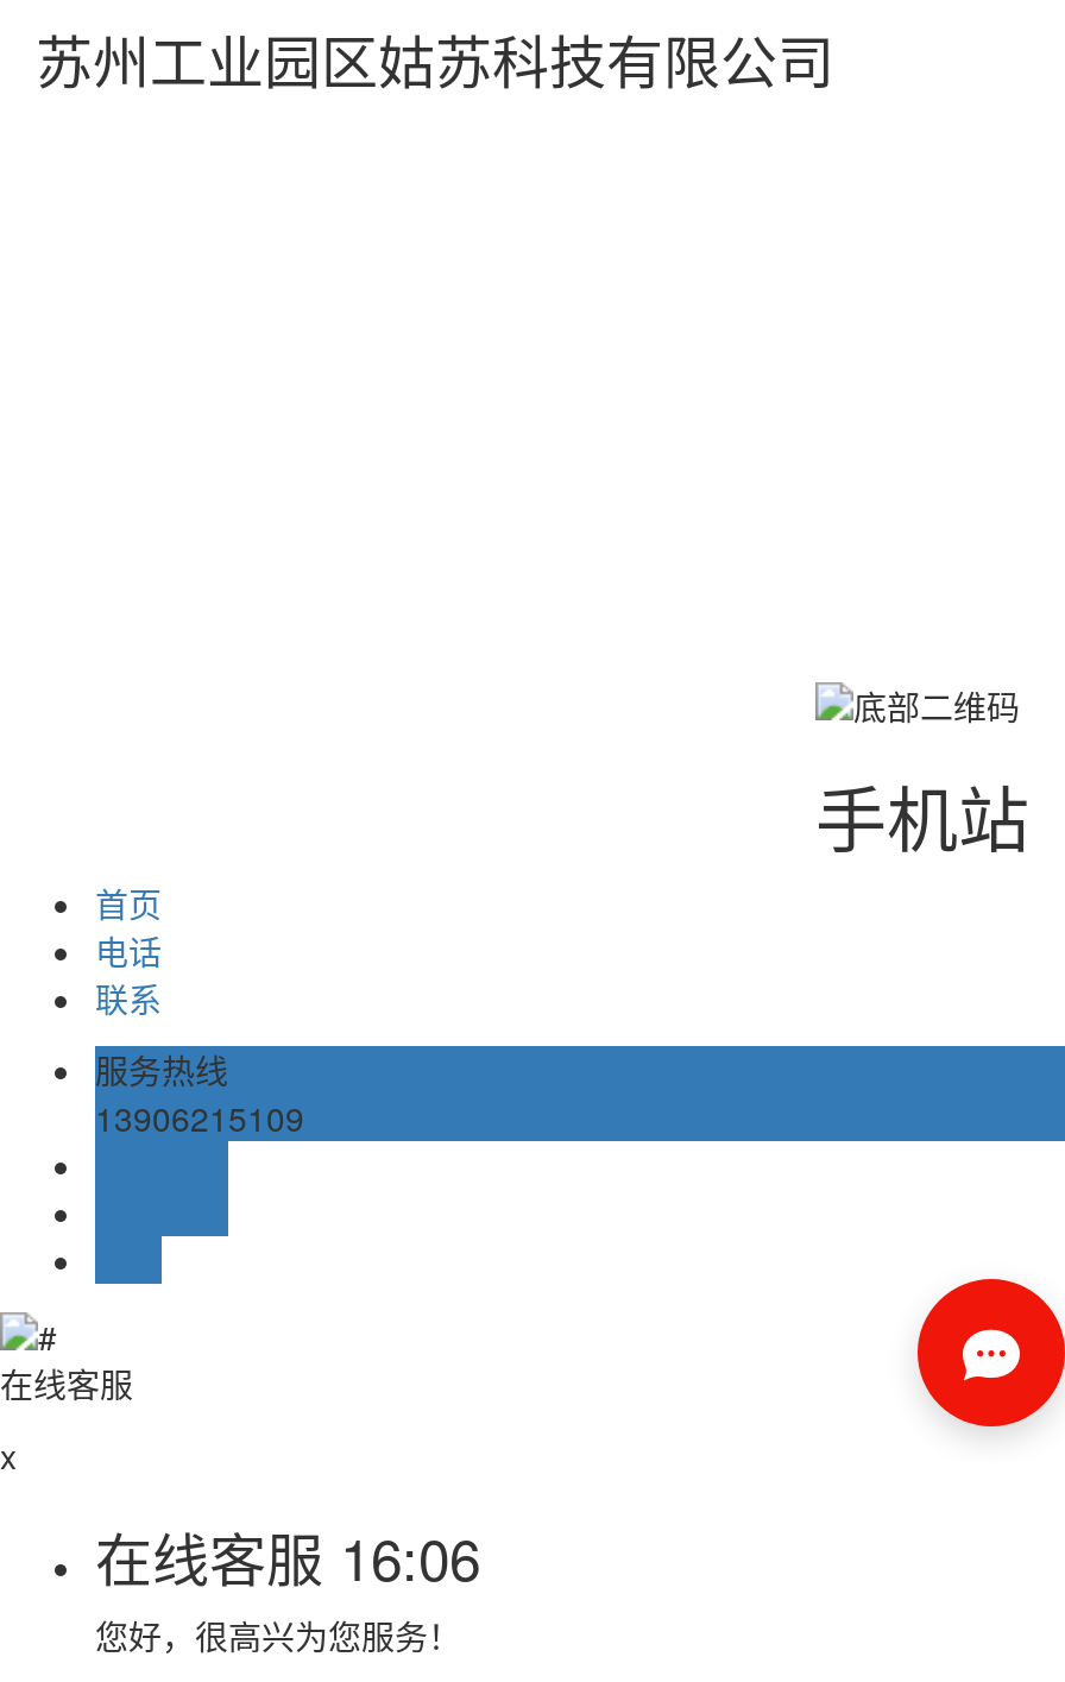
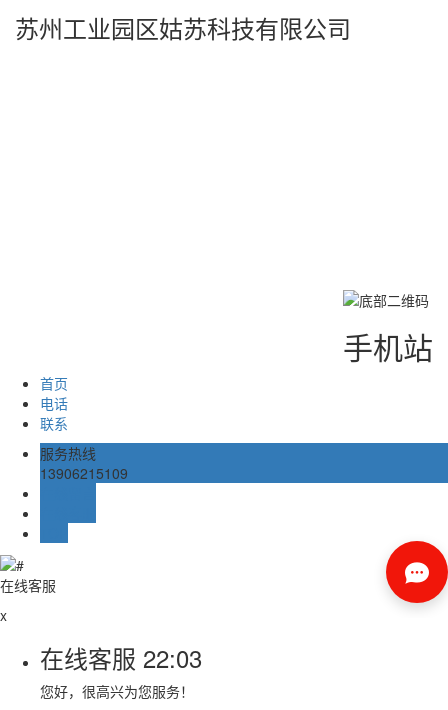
[95,1514,480,1598] 在线客服16:06 -> [40,640,202,675] 在线客服22:03

